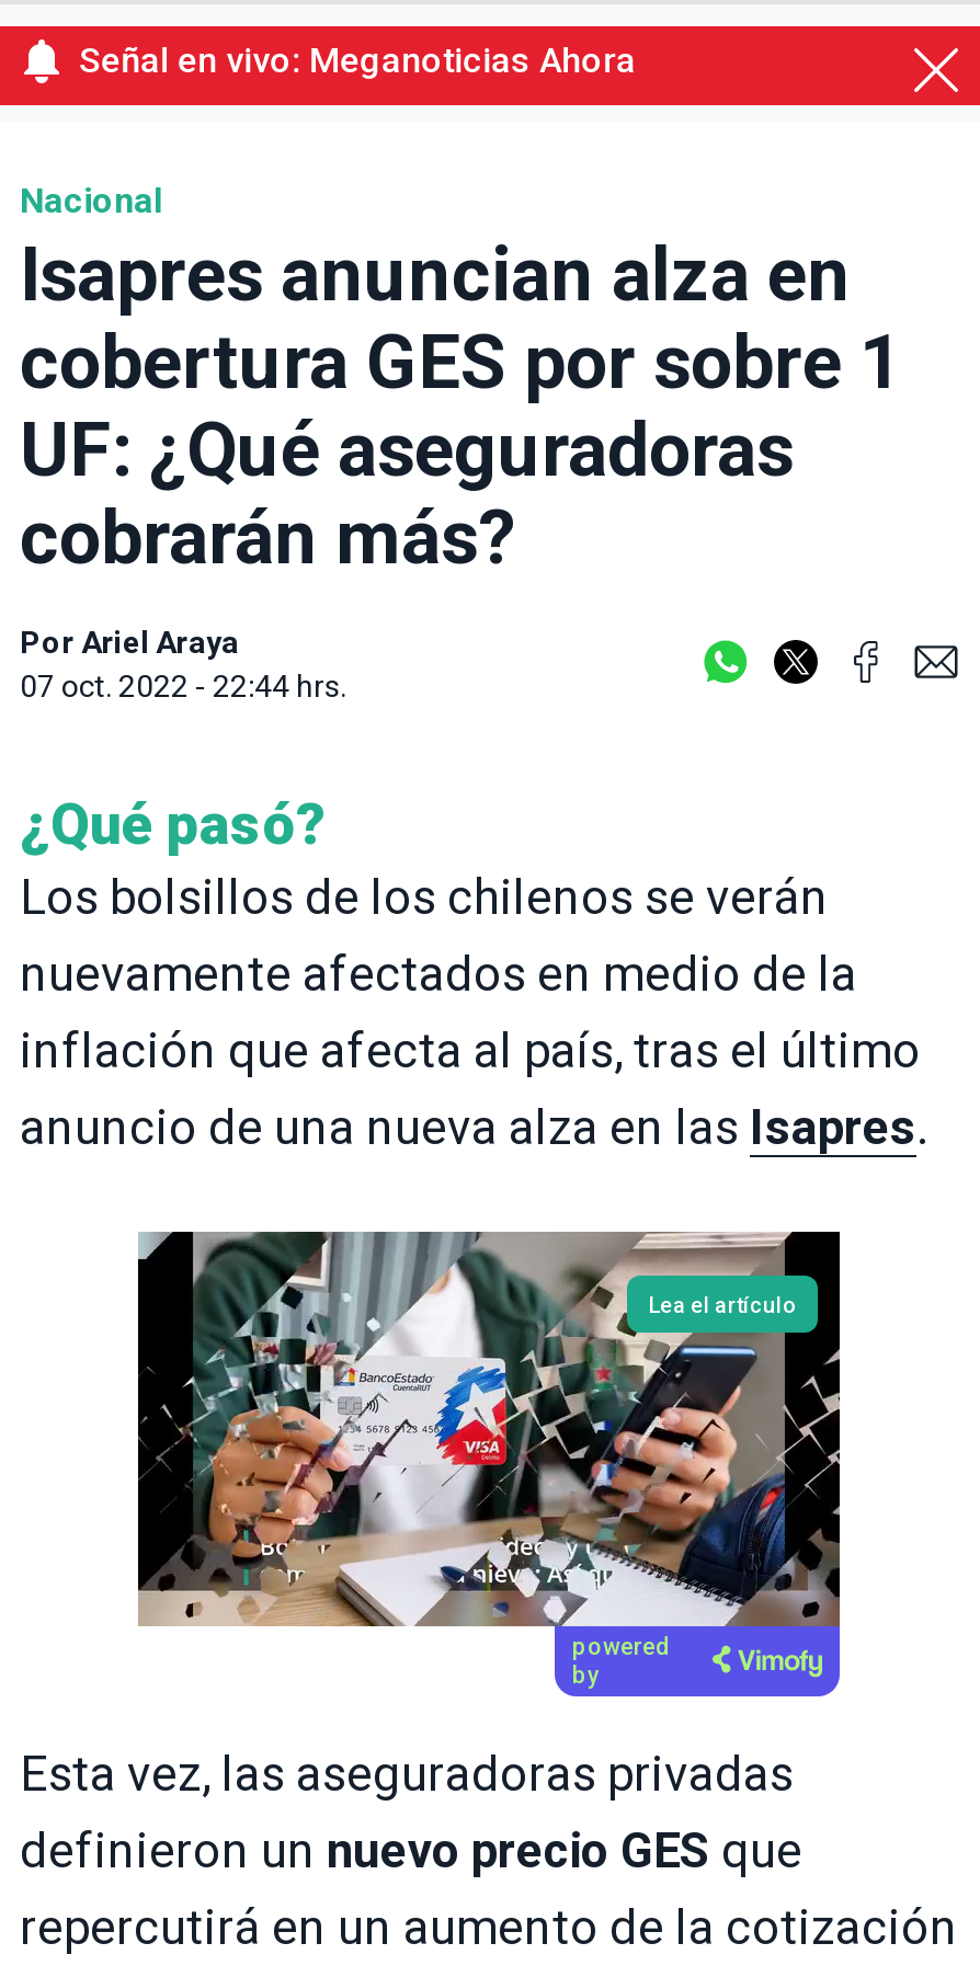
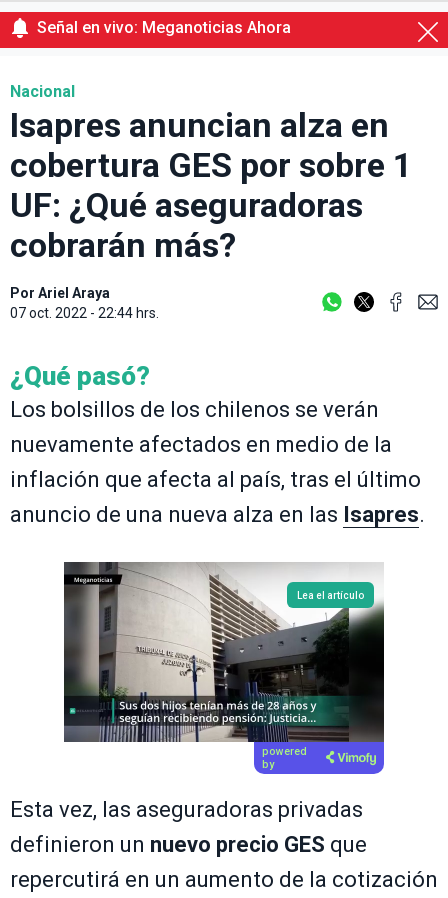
[138,1230,842,1628] [image] -> [64,562,385,743] [image]

